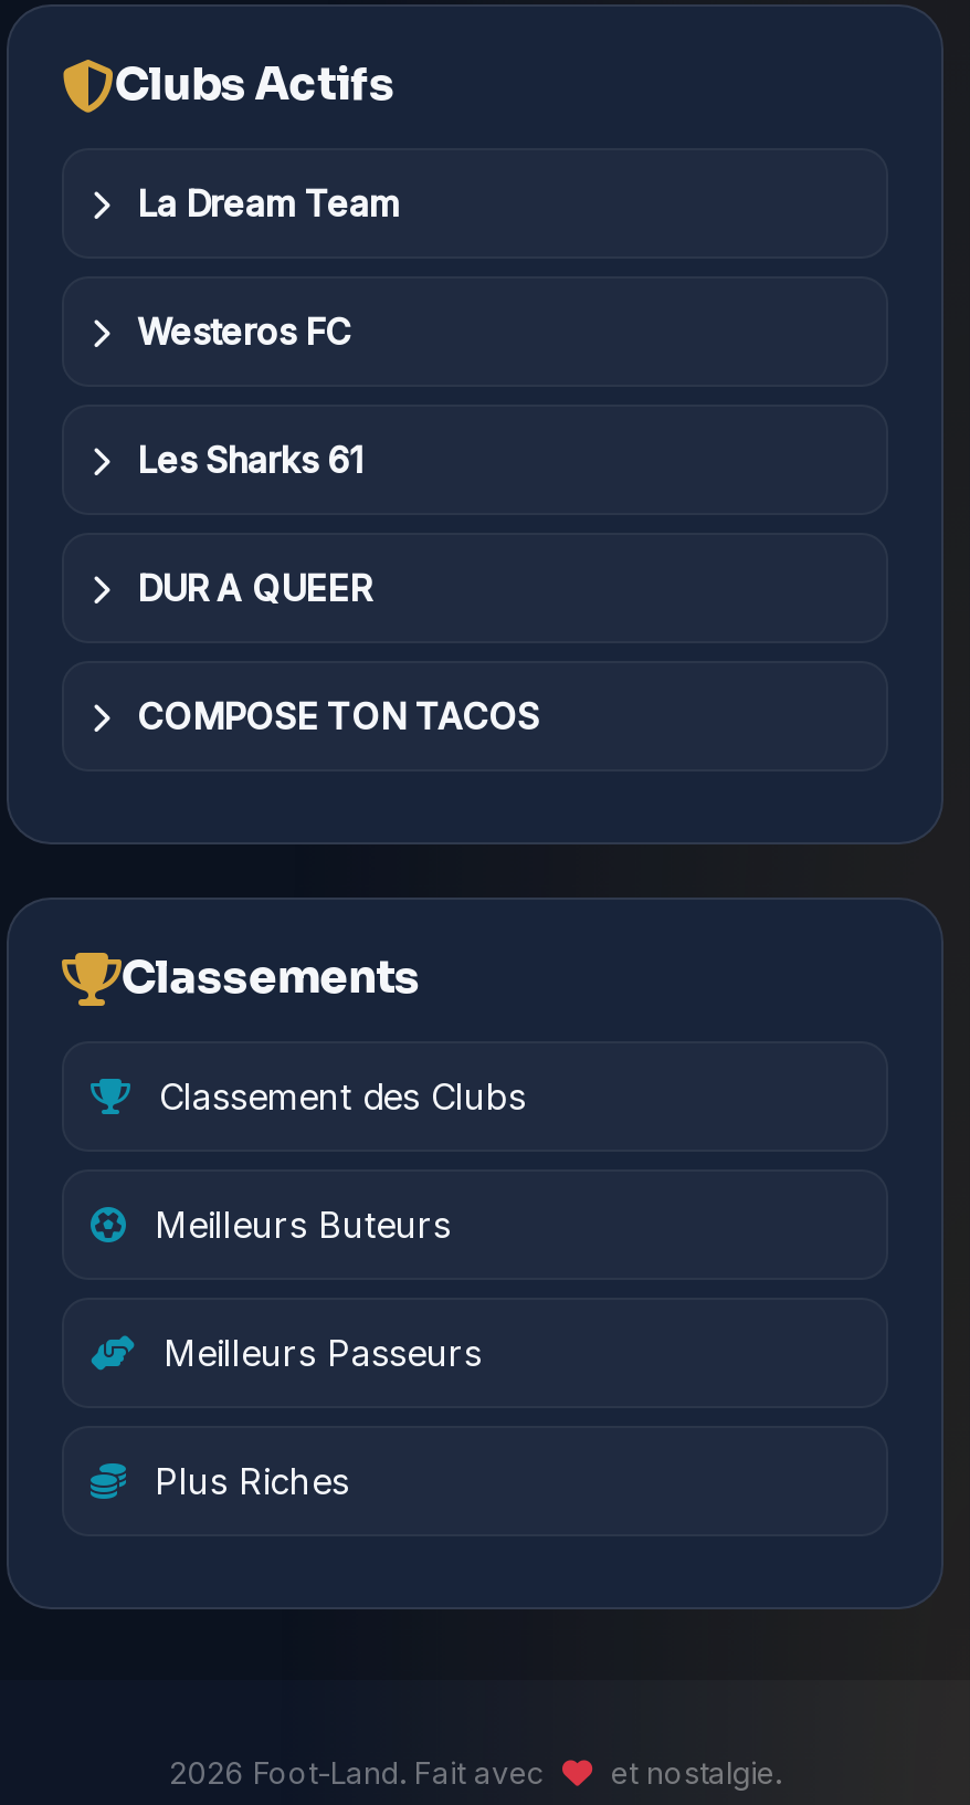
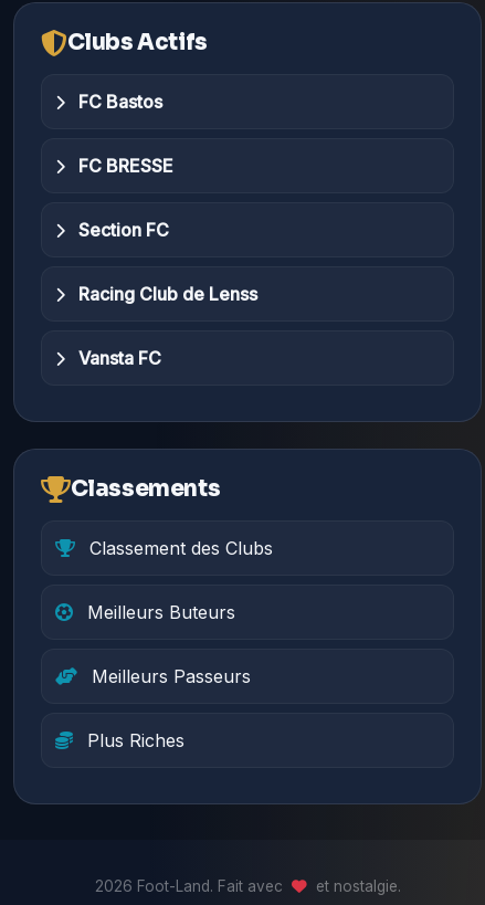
[128,181,400,225] La Dream Team -> [74,91,162,113] FC Bastos
[128,309,351,354] Westeros FC -> [74,155,173,177] FC BRESSE
[128,438,365,482] Les Sharks 61 -> [74,219,169,241] Section FC
[128,566,371,610] DUR A QUEER -> [74,283,257,305] Racing Club de Lenss
[128,694,539,738] COMPOSE TON TACOS -> [74,347,161,369] Vansta FC

